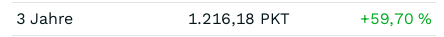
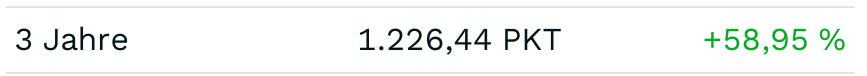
[188,9,290,28] 1.216,18 PKT -> [357,20,562,58] 1.226,44 PKT
[360,9,432,28] +59,70% -> [703,20,846,58] +58,95%

